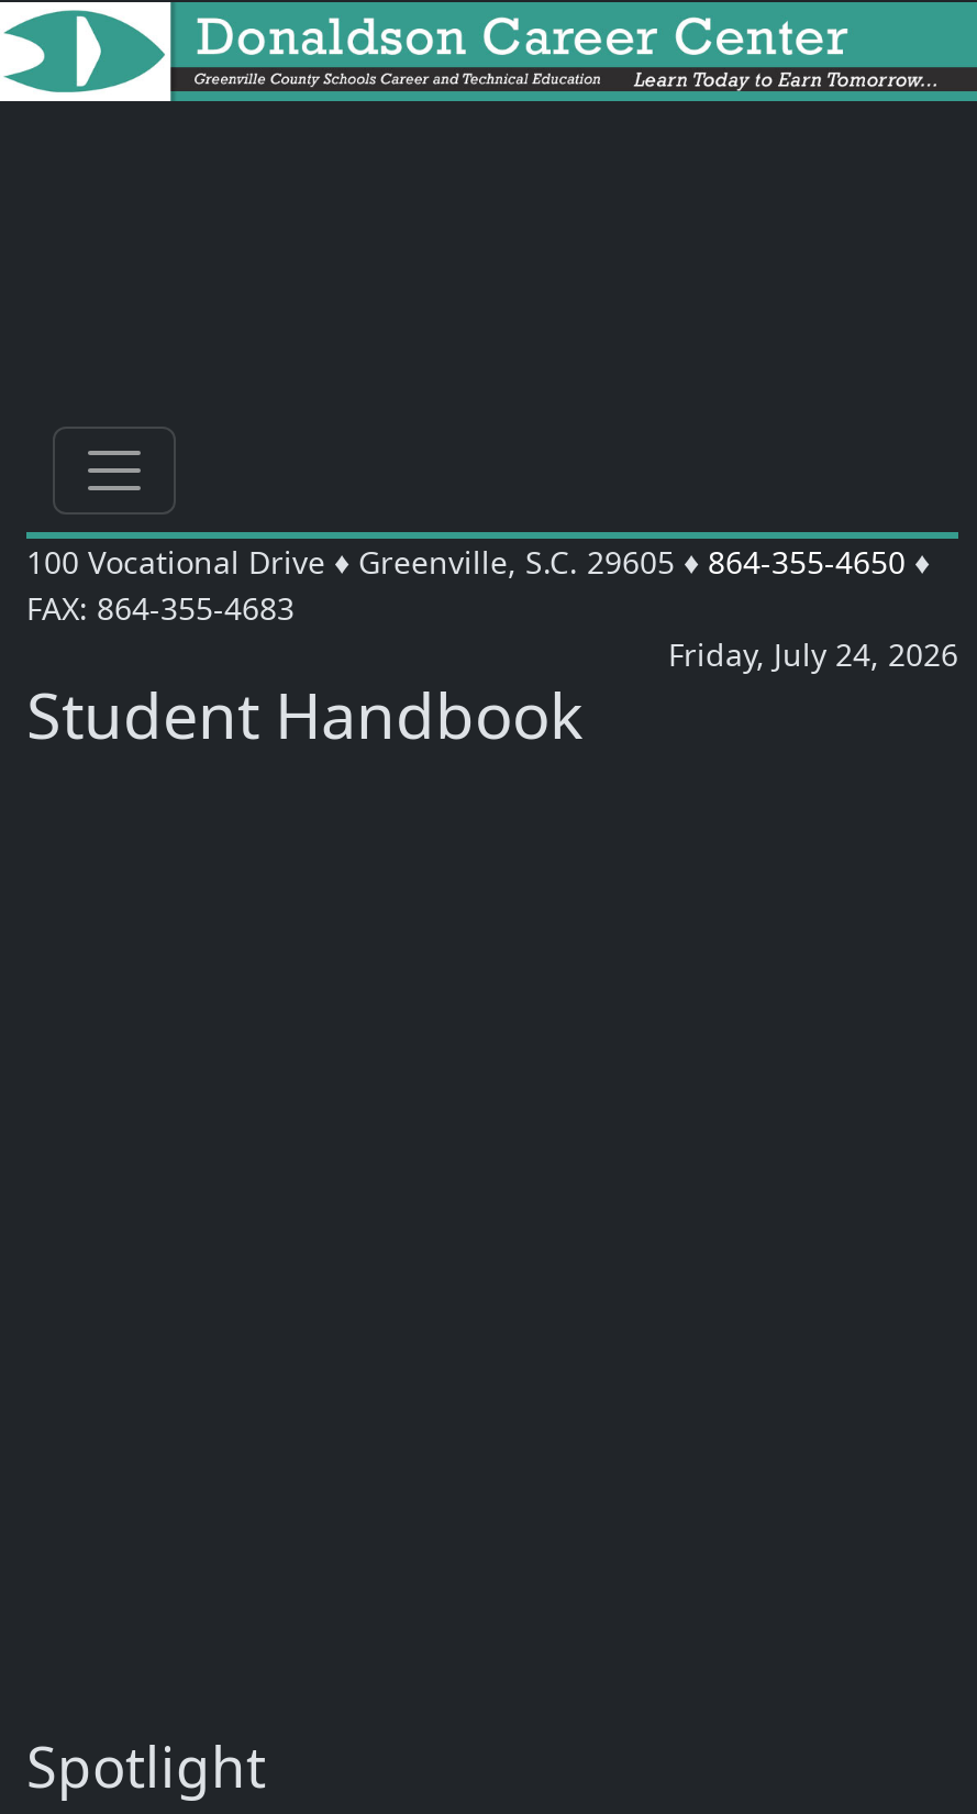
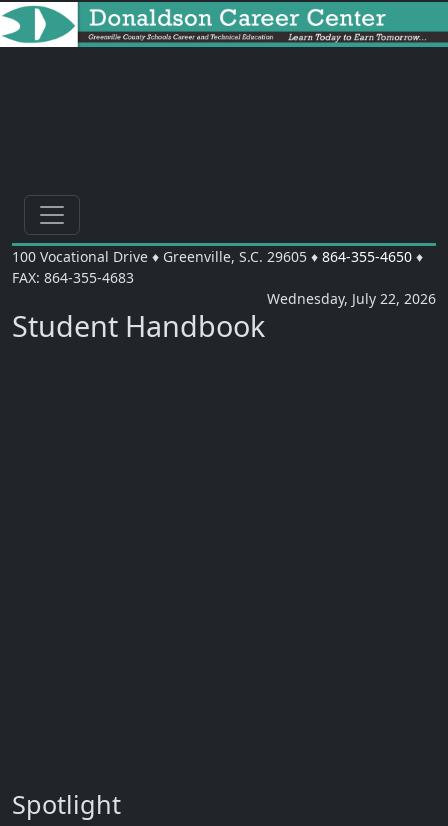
[668,633,958,675] Friday, July 24, 2026 -> [267,289,436,308] Wednesday, July 22, 2026

